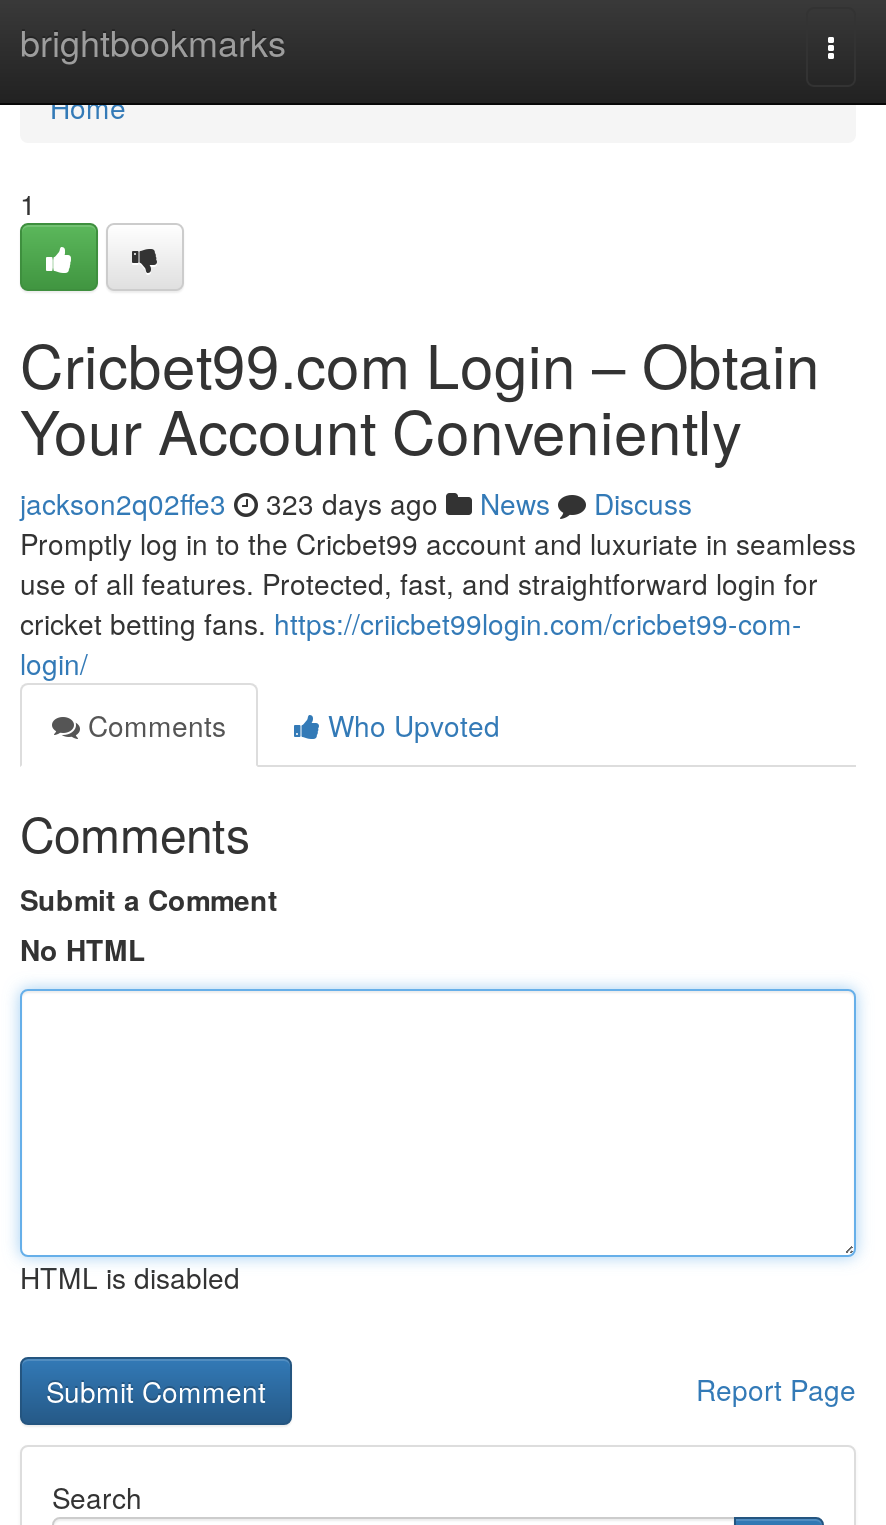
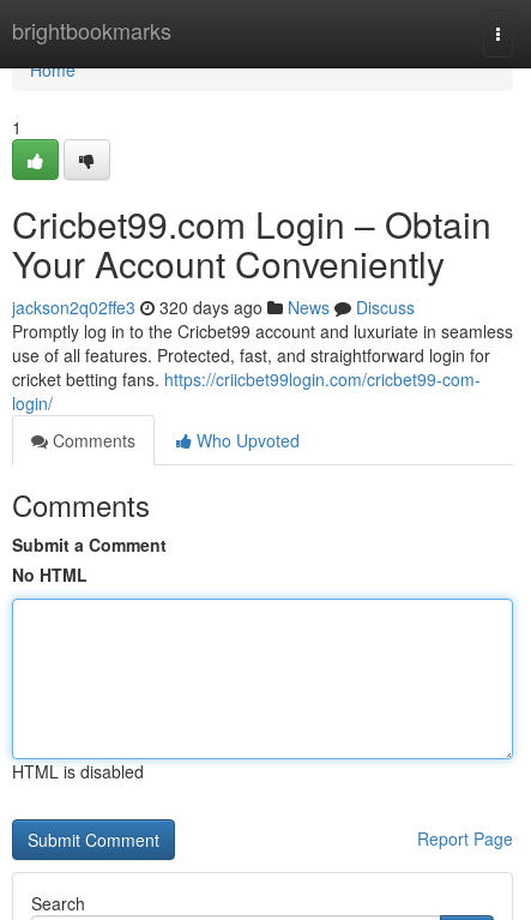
[20,483,692,523] jackson2q02ffe3 323 days ago News Discuss -> [12,295,415,319] jackson2q02ffe3 320 days ago News Discuss

